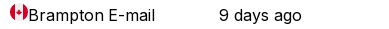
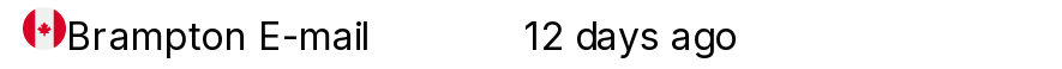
[219,5,302,25] 9 days ago -> [524,12,738,59] 12 days ago

